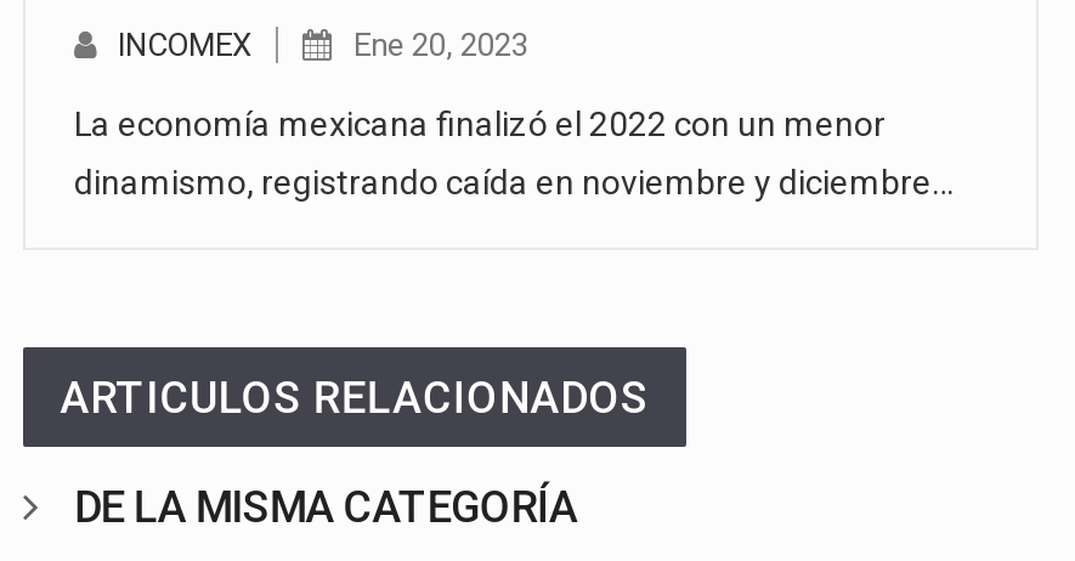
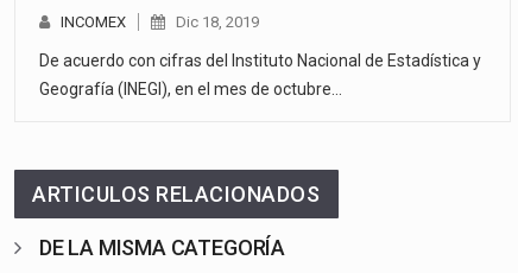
[353,27,528,63] Ene 20, 2023 -> [176,13,259,31] Dic 18, 2019
[74,104,886,143] La economía mexicana finalizó el 2022 con un menor -> [39,51,481,70] De acuerdo con cifras del Instituto Nacional de Estadística y
[74,163,954,202] dinamismo, registrando caída en noviembre y diciembre… -> [39,80,342,99] Geografía (INEGI), en el mes de octubre…

